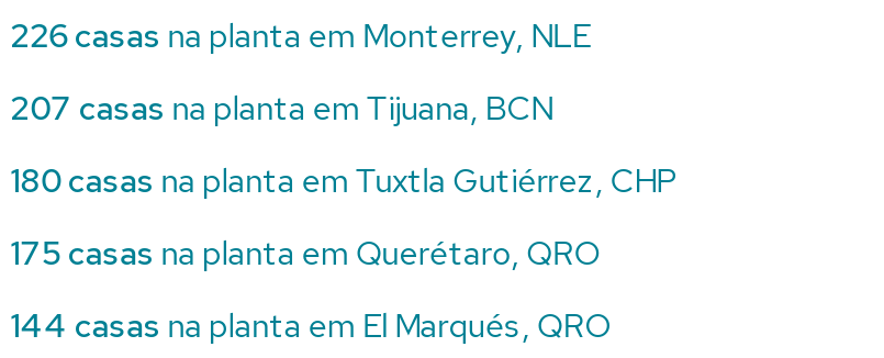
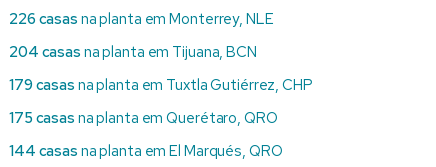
[10,86,552,130] 207 casas na planta em Tijuana, BCN -> [9,42,257,62] 204 casas na planta em Tijuana, BCN
[10,159,677,203] 180 casas na planta em Tuxtla Gutiérrez, CHP -> [9,75,313,95] 179 casas na planta em Tuxtla Gutiérrez, CHP

